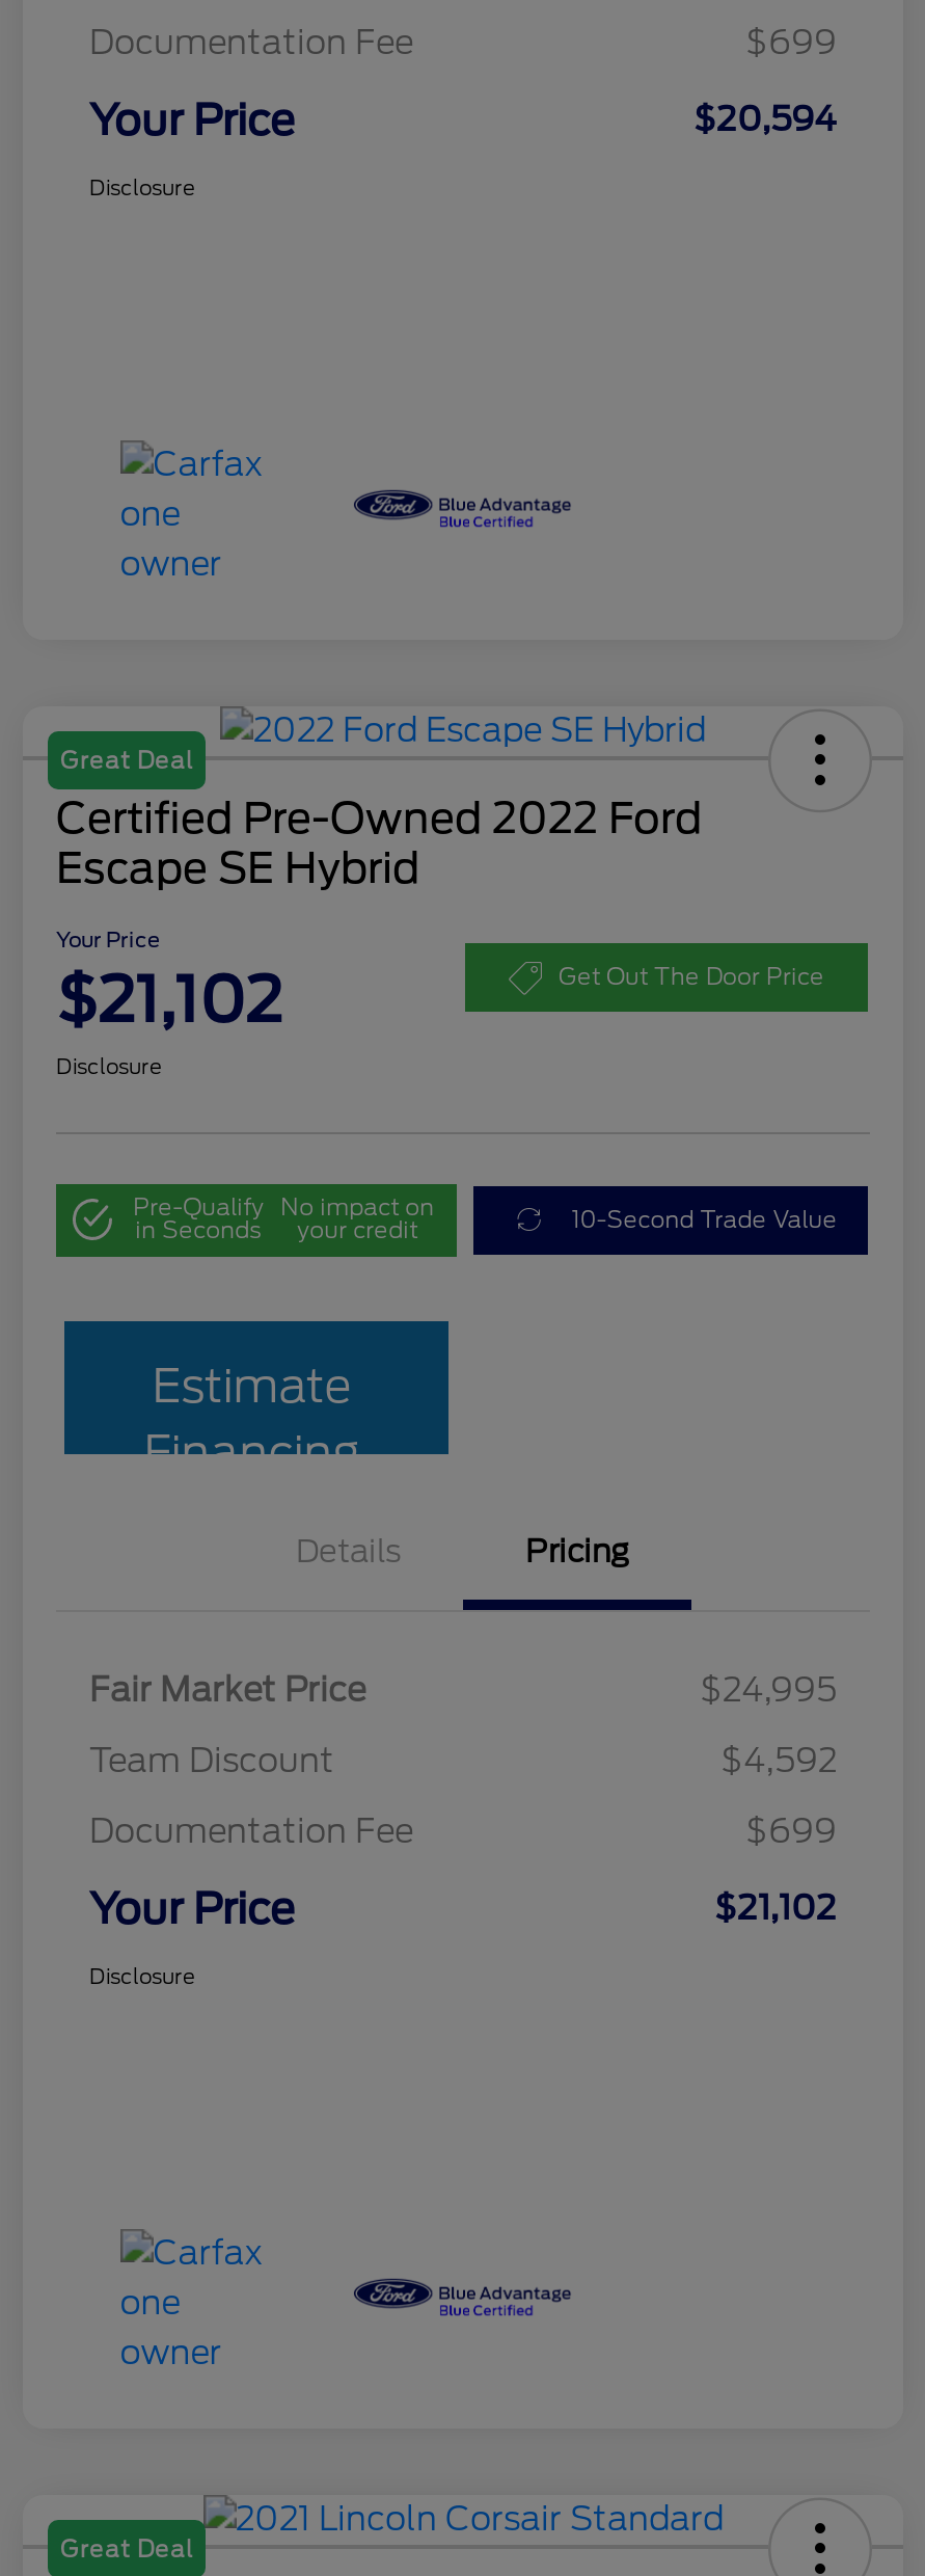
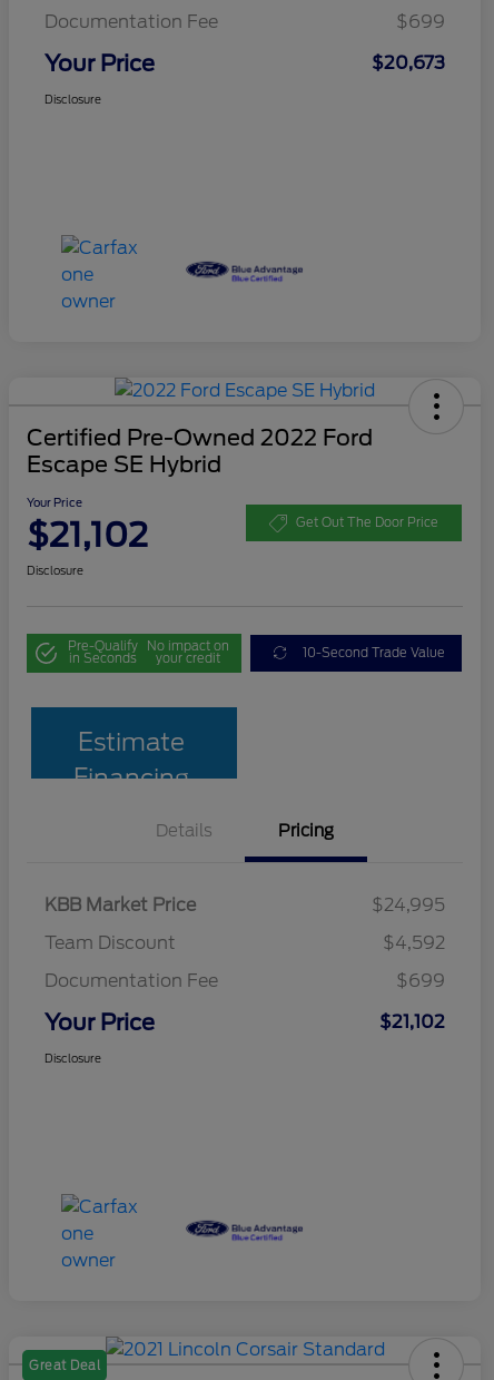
[693,99,837,139] $20,594 -> [372,52,445,73] $20,673
[60,745,193,774] Great Deal -> none
[89,1670,365,1709] Fair Market Price -> [45,894,196,915] KBB Market Price

